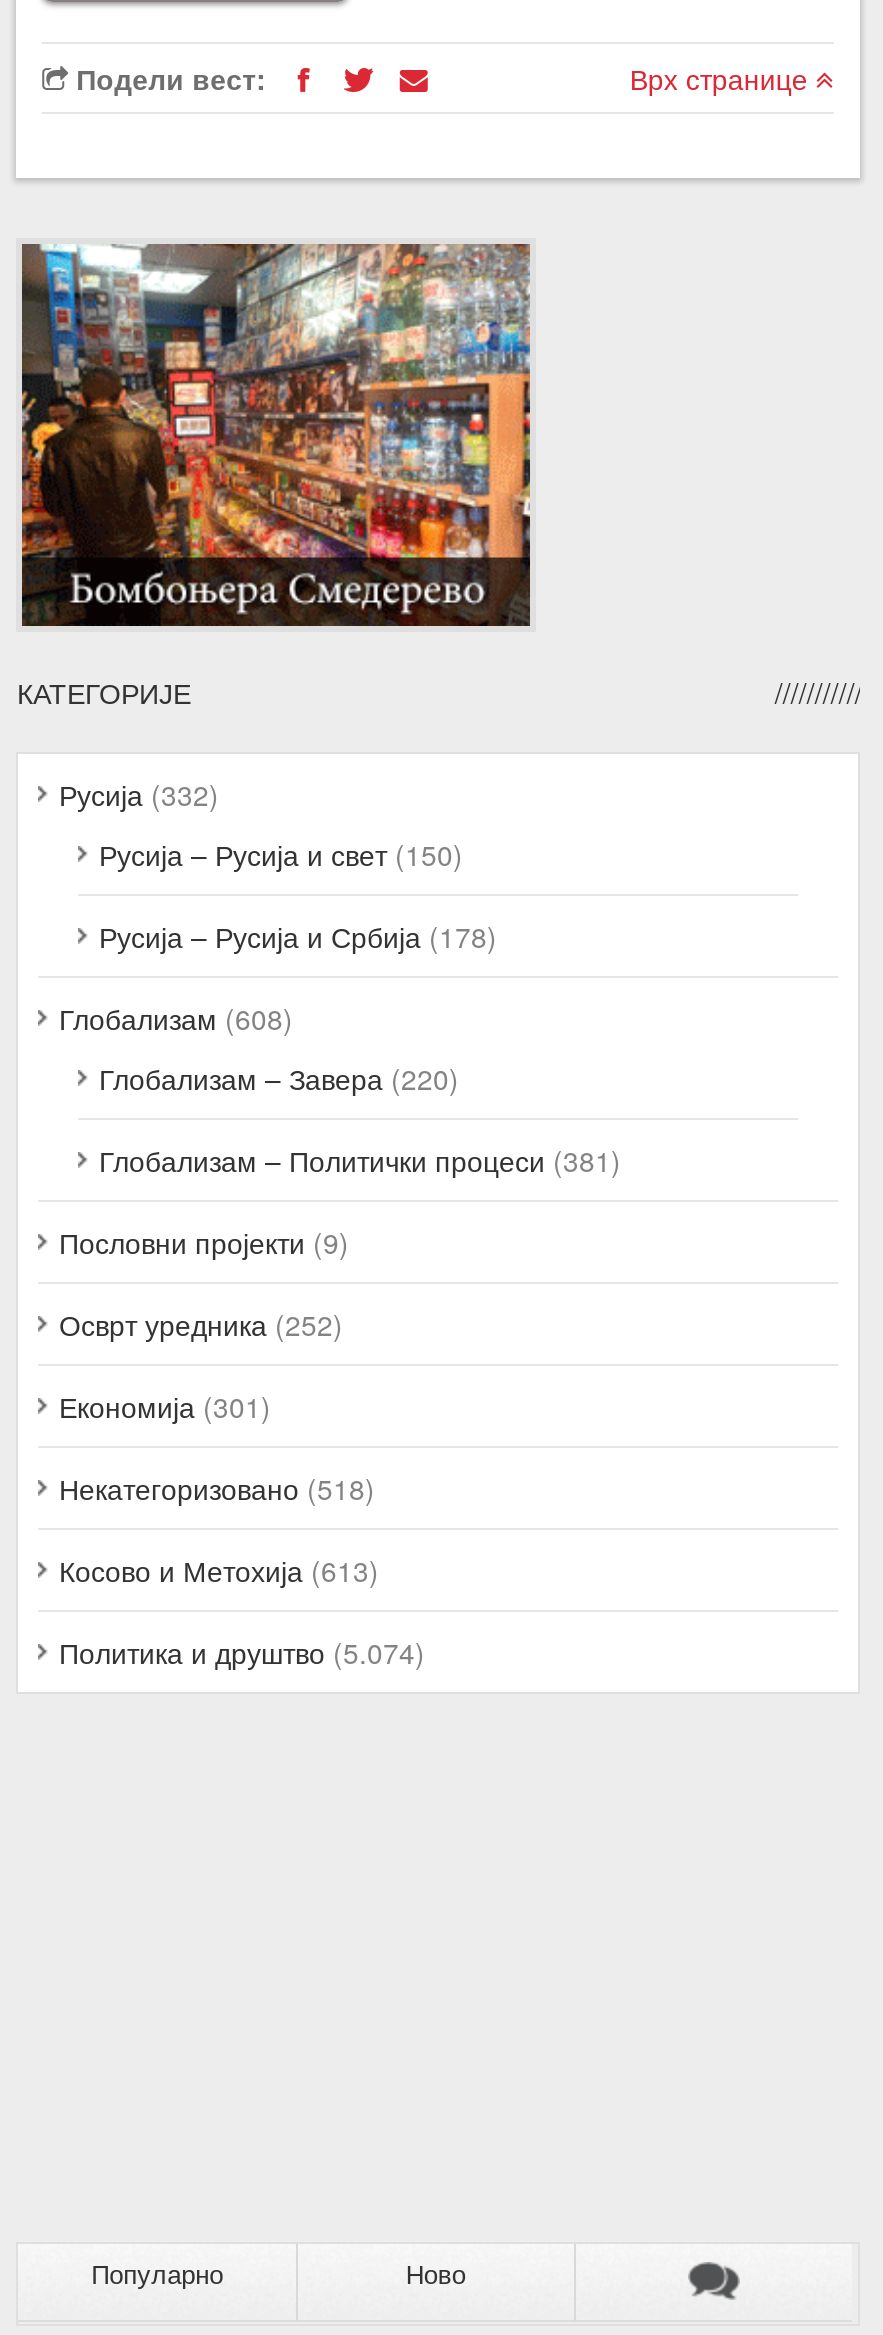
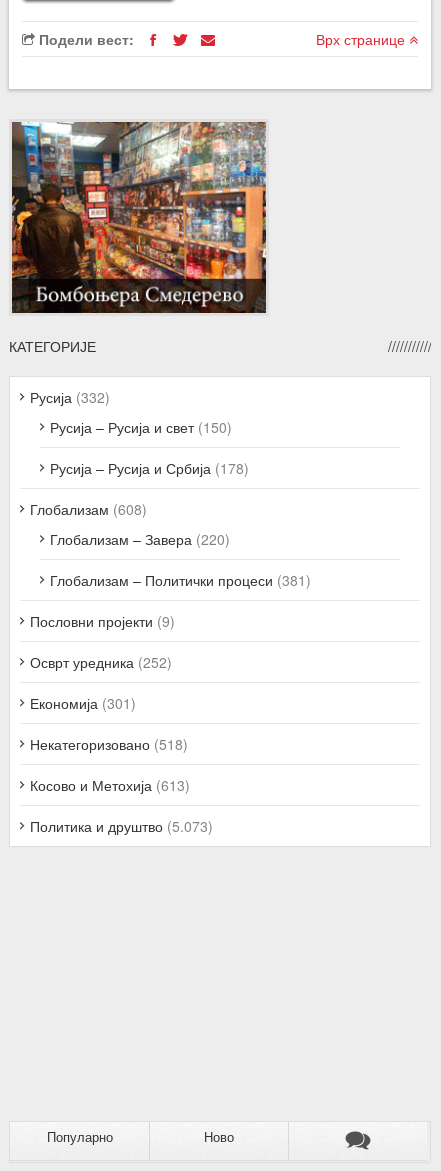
[59,1632,425,1672] Политика и друштво (5.074) -> [30,816,213,836] Политика и друштво (5.073)

